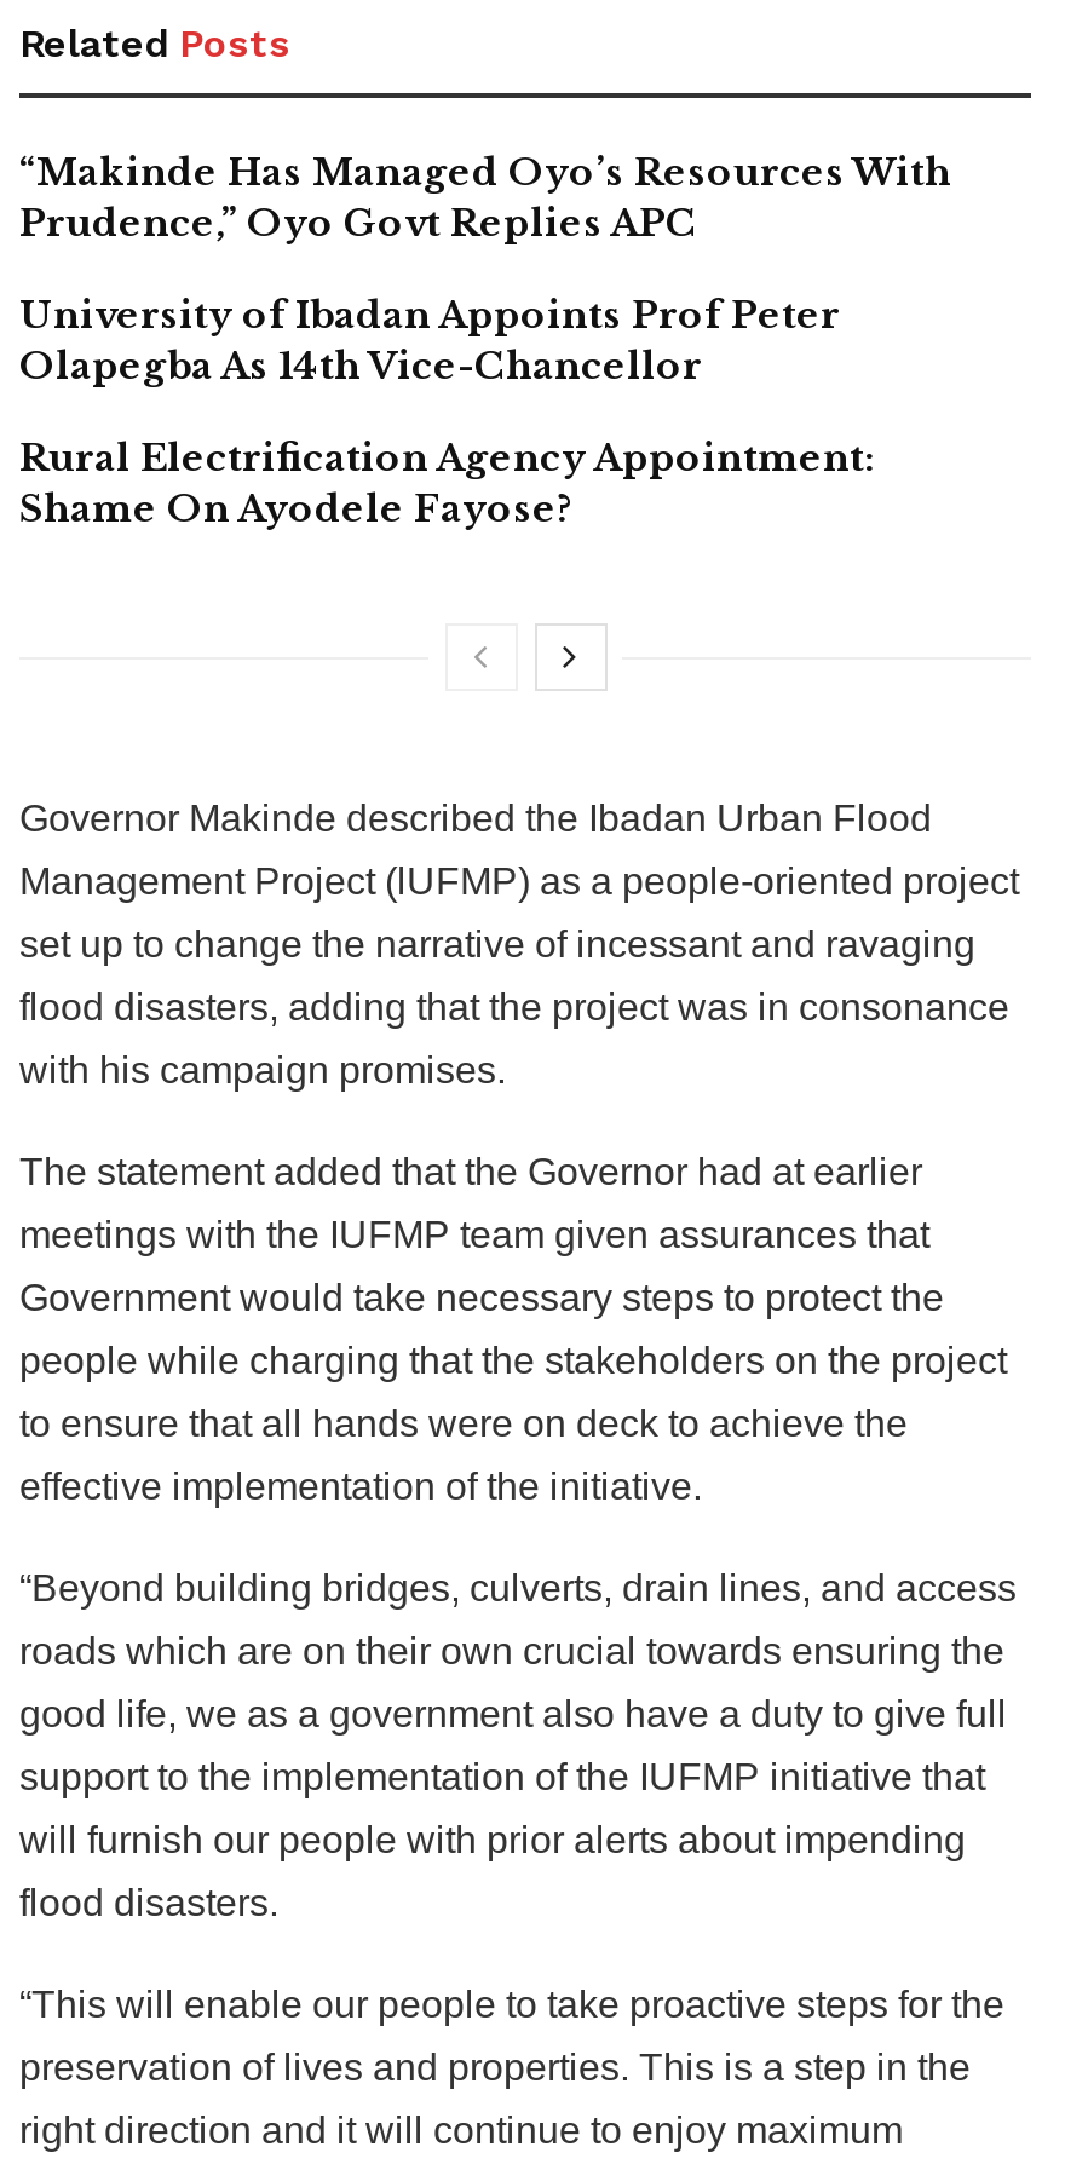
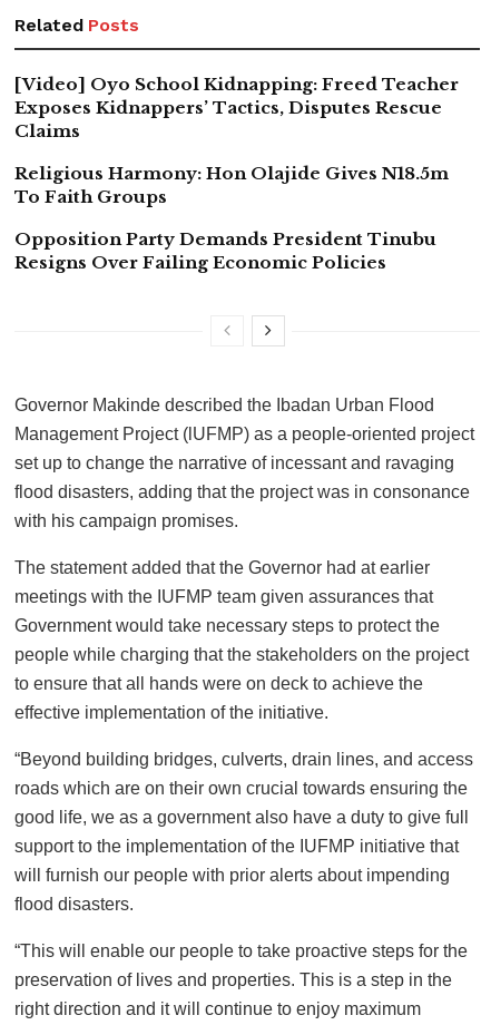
[19,150,951,246] “Makinde Has Managed Oyo’s Resources With | Prudence,” Oyo Govt Replies APC -> [14,74,459,142] [Video] Oyo School Kidnapping: Freed Teacher | Exposes Kidnappers’ Tactics, Disputes Rescue | Claims
[19,292,840,389] University of Ibadan Appoints Prof Peter | Olapegba As 14th Vice-Chancellor -> [14,163,449,208] Religious Harmony: Hon Olajide Gives N18.5m | To Faith Groups
[19,435,874,532] Rural Electrification Agency Appointment: | Shame On Ayodele Fayose? -> [14,229,436,273] Opposition Party Demands President Tinubu | Resigns Over Failing Economic Policies

